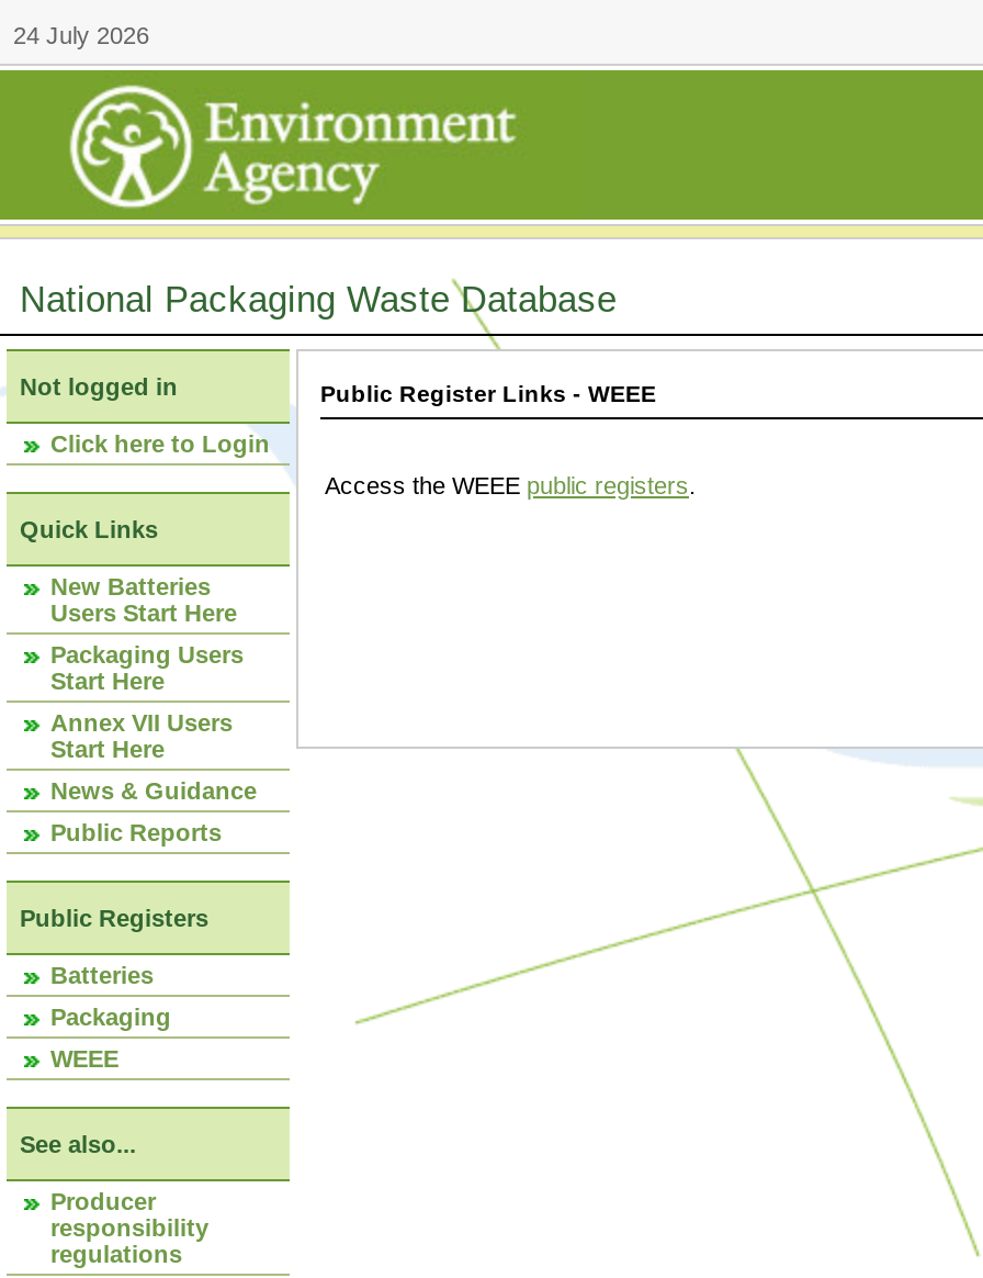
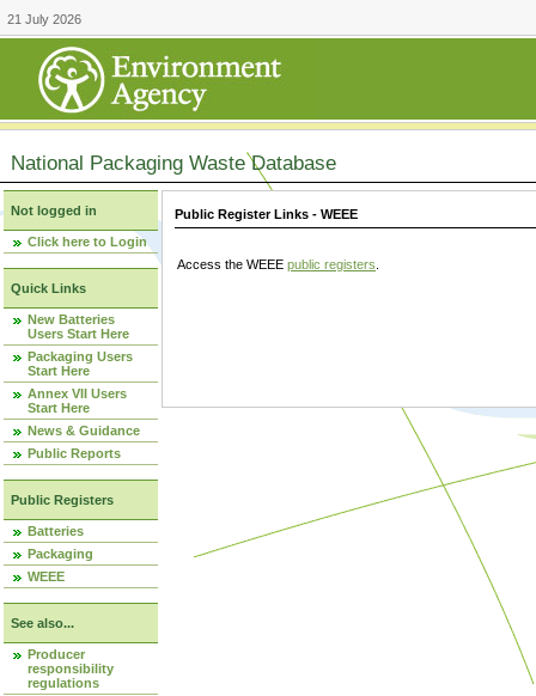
[13,22,149,48] 24 July 2026 -> [7,12,81,26] 21 July 2026

